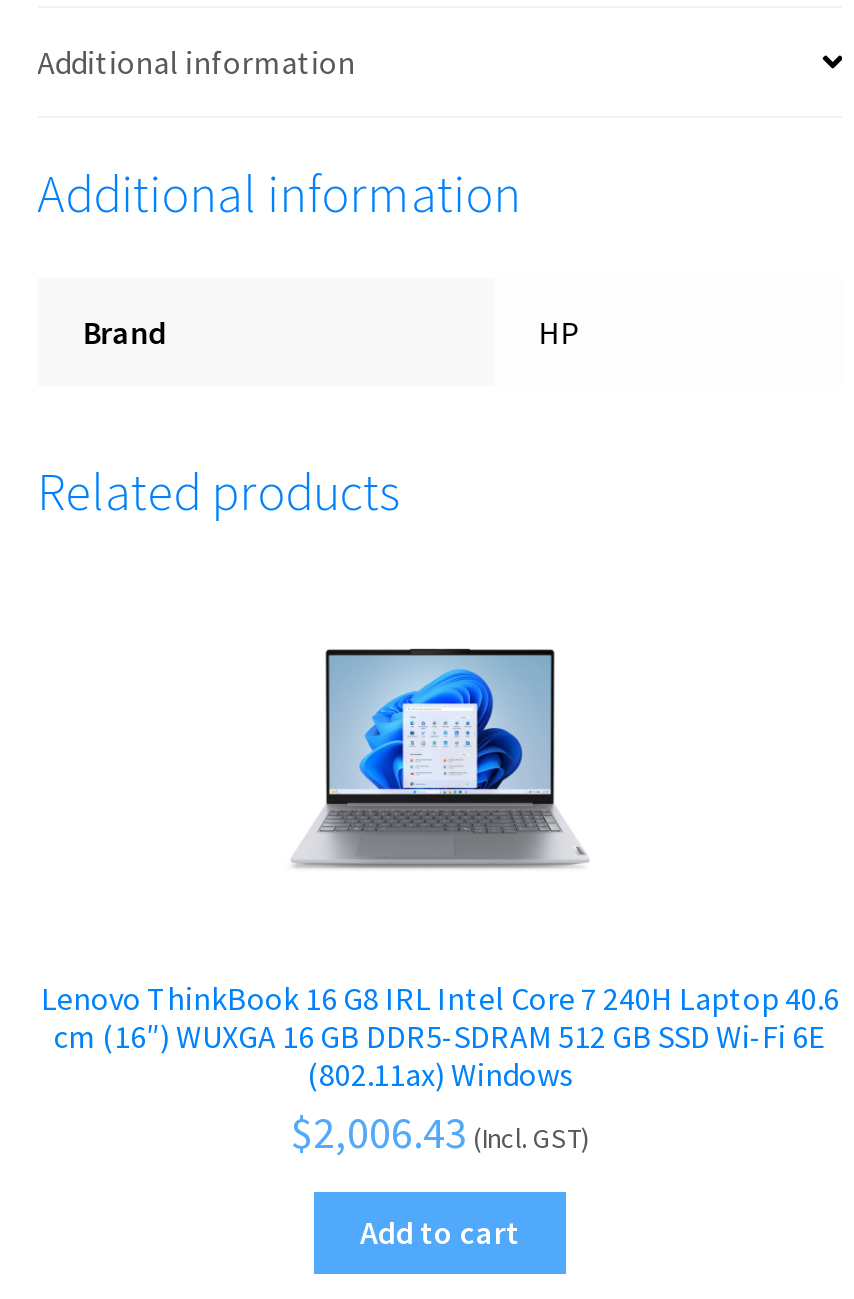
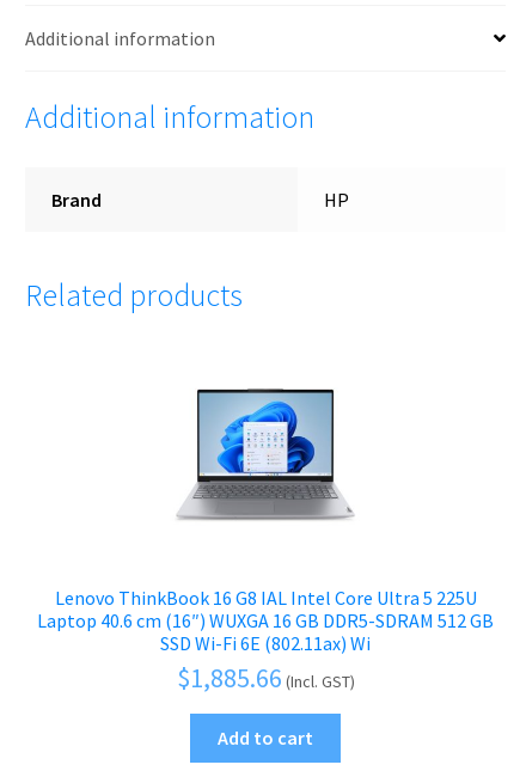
[41,979,839,1160] Lenovo ThinkBook 16 G8 IRL Intel Core 7 240H Laptop 40.6 | cm (16″) WUXGA 16 GB DDR5-SDRAM 512 GB SSD Wi-Fi 6E | (802.11ax) Windows | $2,006.43 (Incl. GST) -> [37,586,494,694] Lenovo ThinkBook 16 G8 IAL Intel Core Ultra 5 225U | Laptop 40.6 cm (16″) WUXGA 16 GB DDR5-SDRAM 512 GB | SSD Wi-Fi 6E (802.11ax) Wi | $1,885.66 (Incl. GST)

